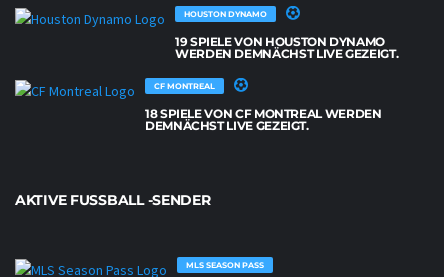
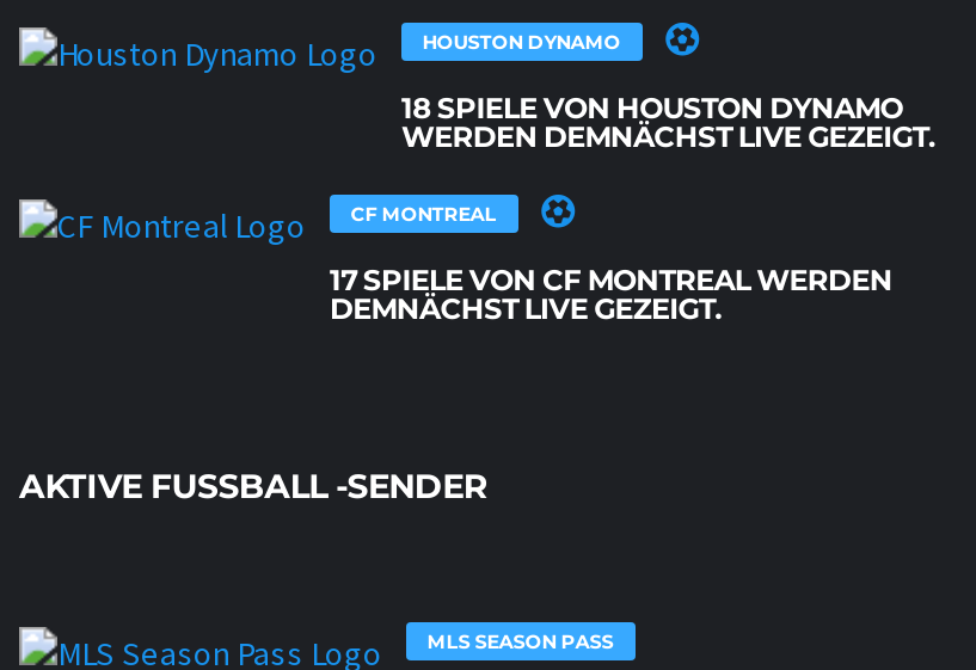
[175,34,385,49] 19 SPIELE VON HOUSTON DYNAMO -> [401,90,903,126] 18 SPIELE VON HOUSTON DYNAMO
[145,106,381,121] 18 SPIELE VON CF MONTREAL WERDEN -> [330,262,892,298] 17 SPIELE VON CF MONTREAL WERDEN

